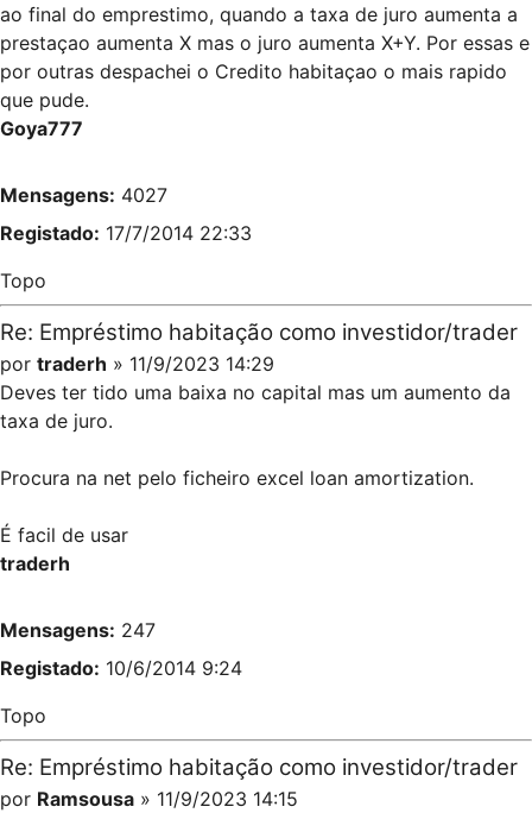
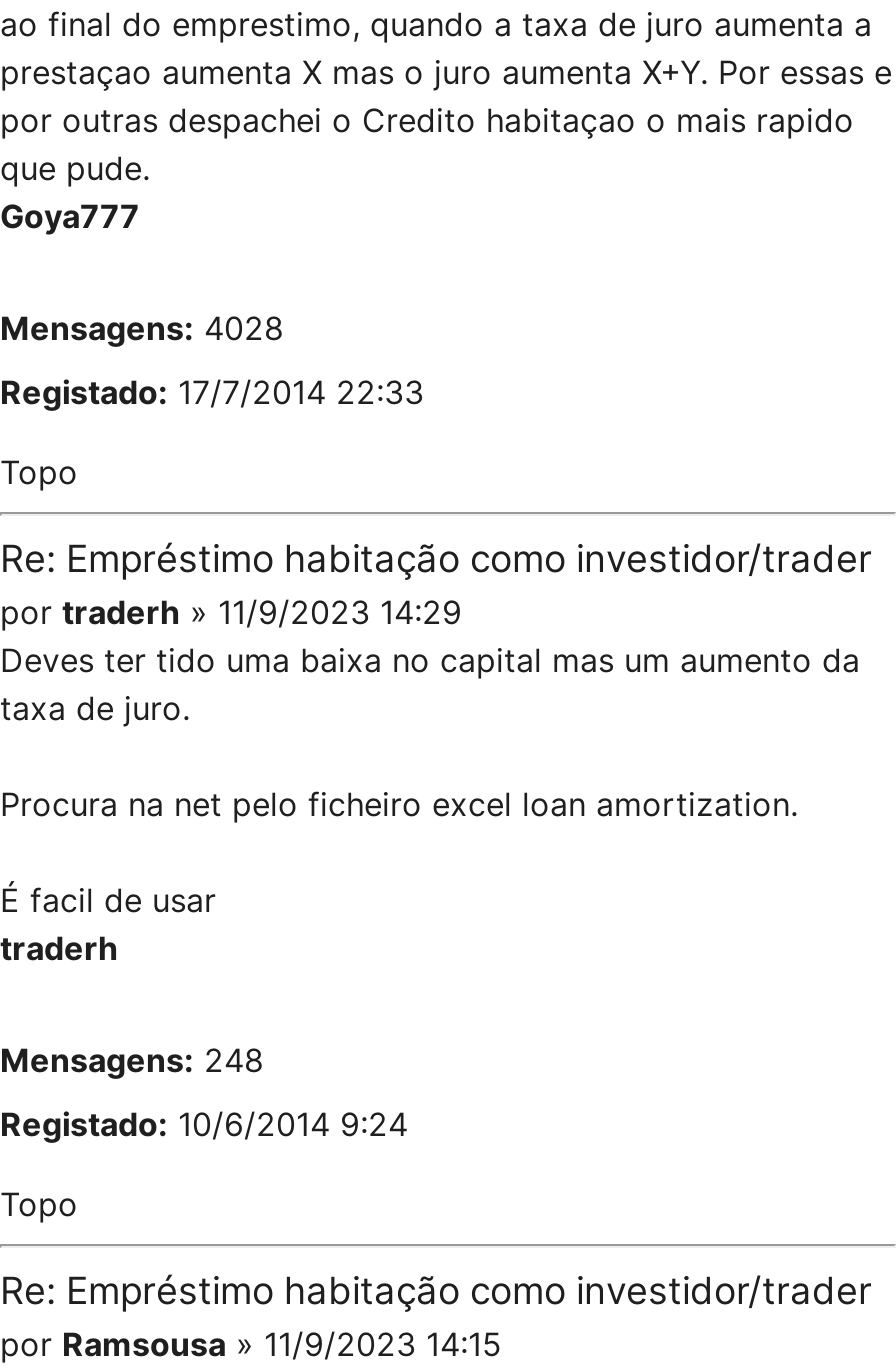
[0,183,167,207] Mensagens: 4027 -> [0,308,284,348] Mensagens: 4028
[0,618,156,642] Mensagens: 247 -> [0,1040,264,1080] Mensagens: 248

